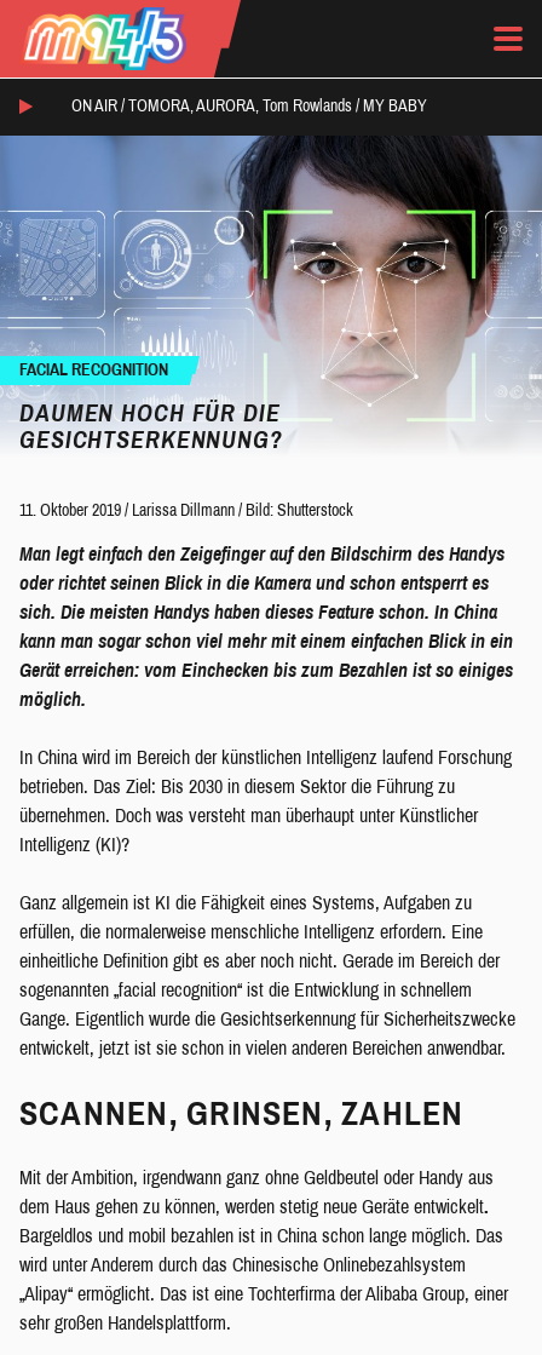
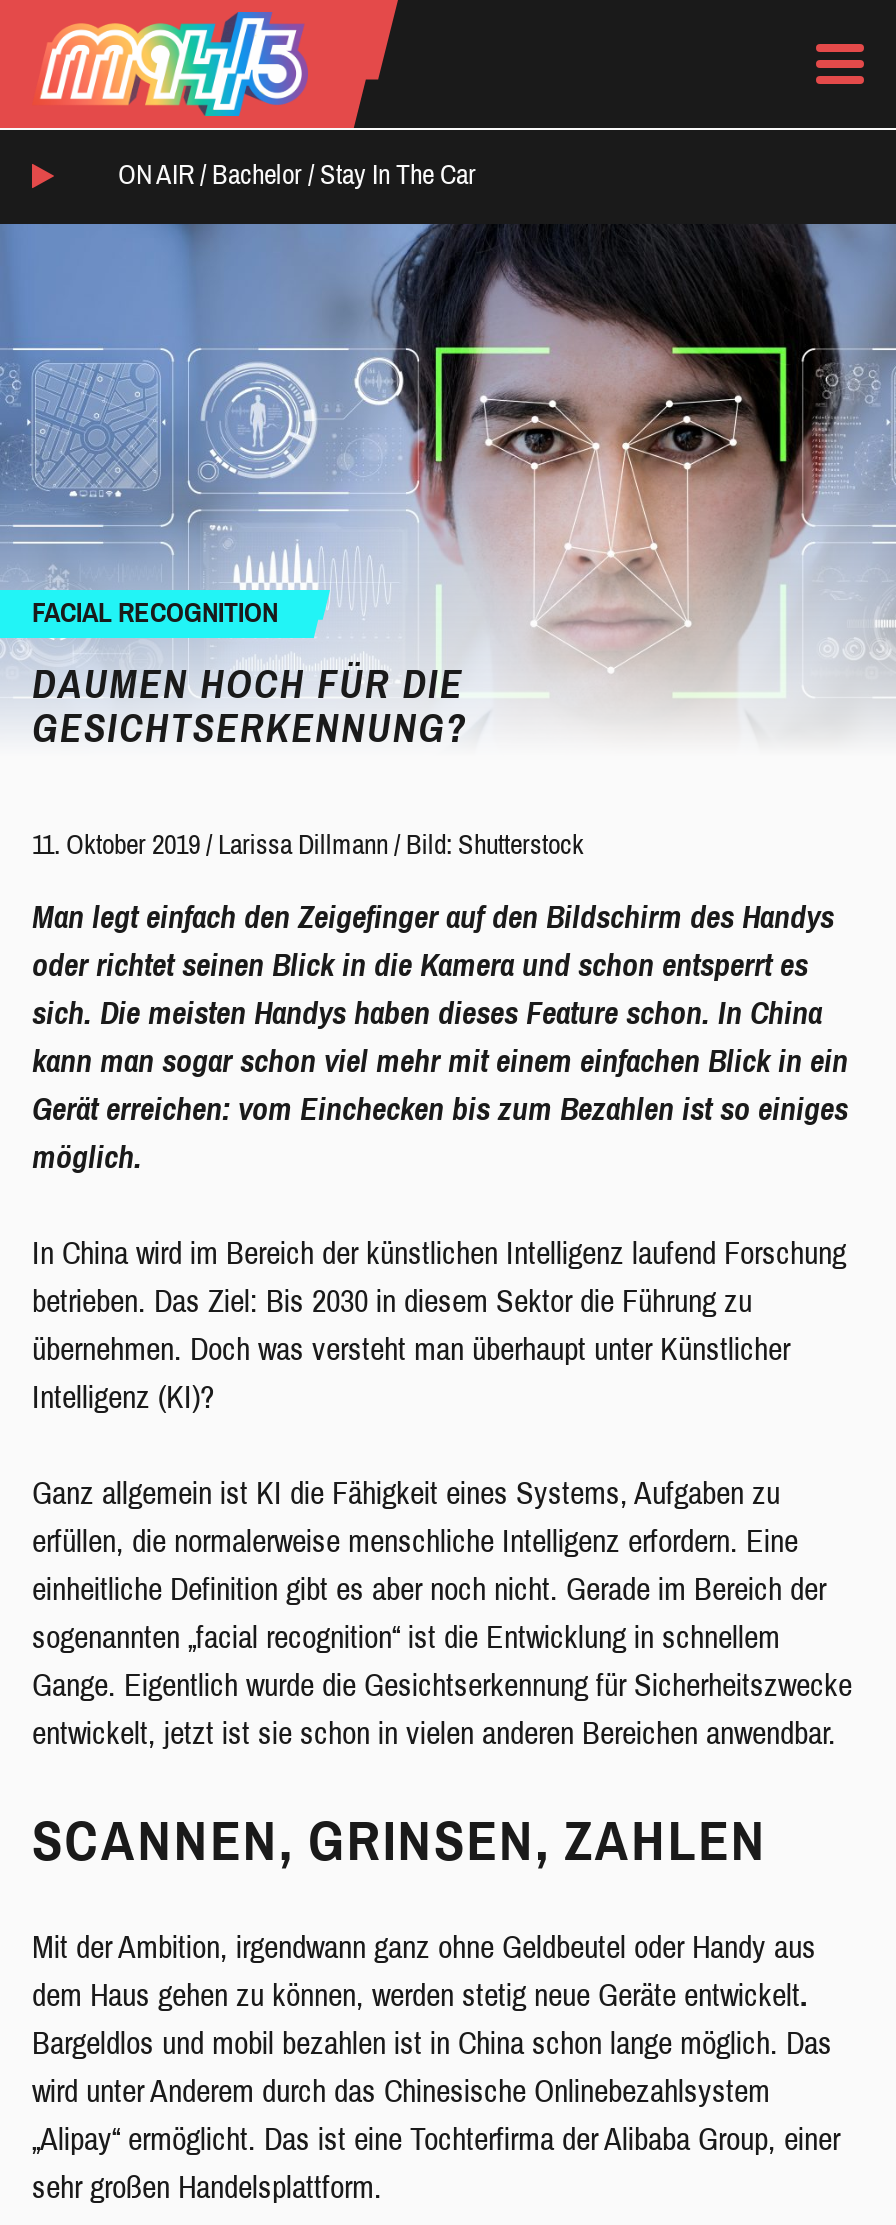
[71,97,427,115] ON AIR / TOMORA, AURORA, Tom Rowlands / MY BABY -> [118,160,476,190] ON AIR / Bachelor / Stay In The Car

